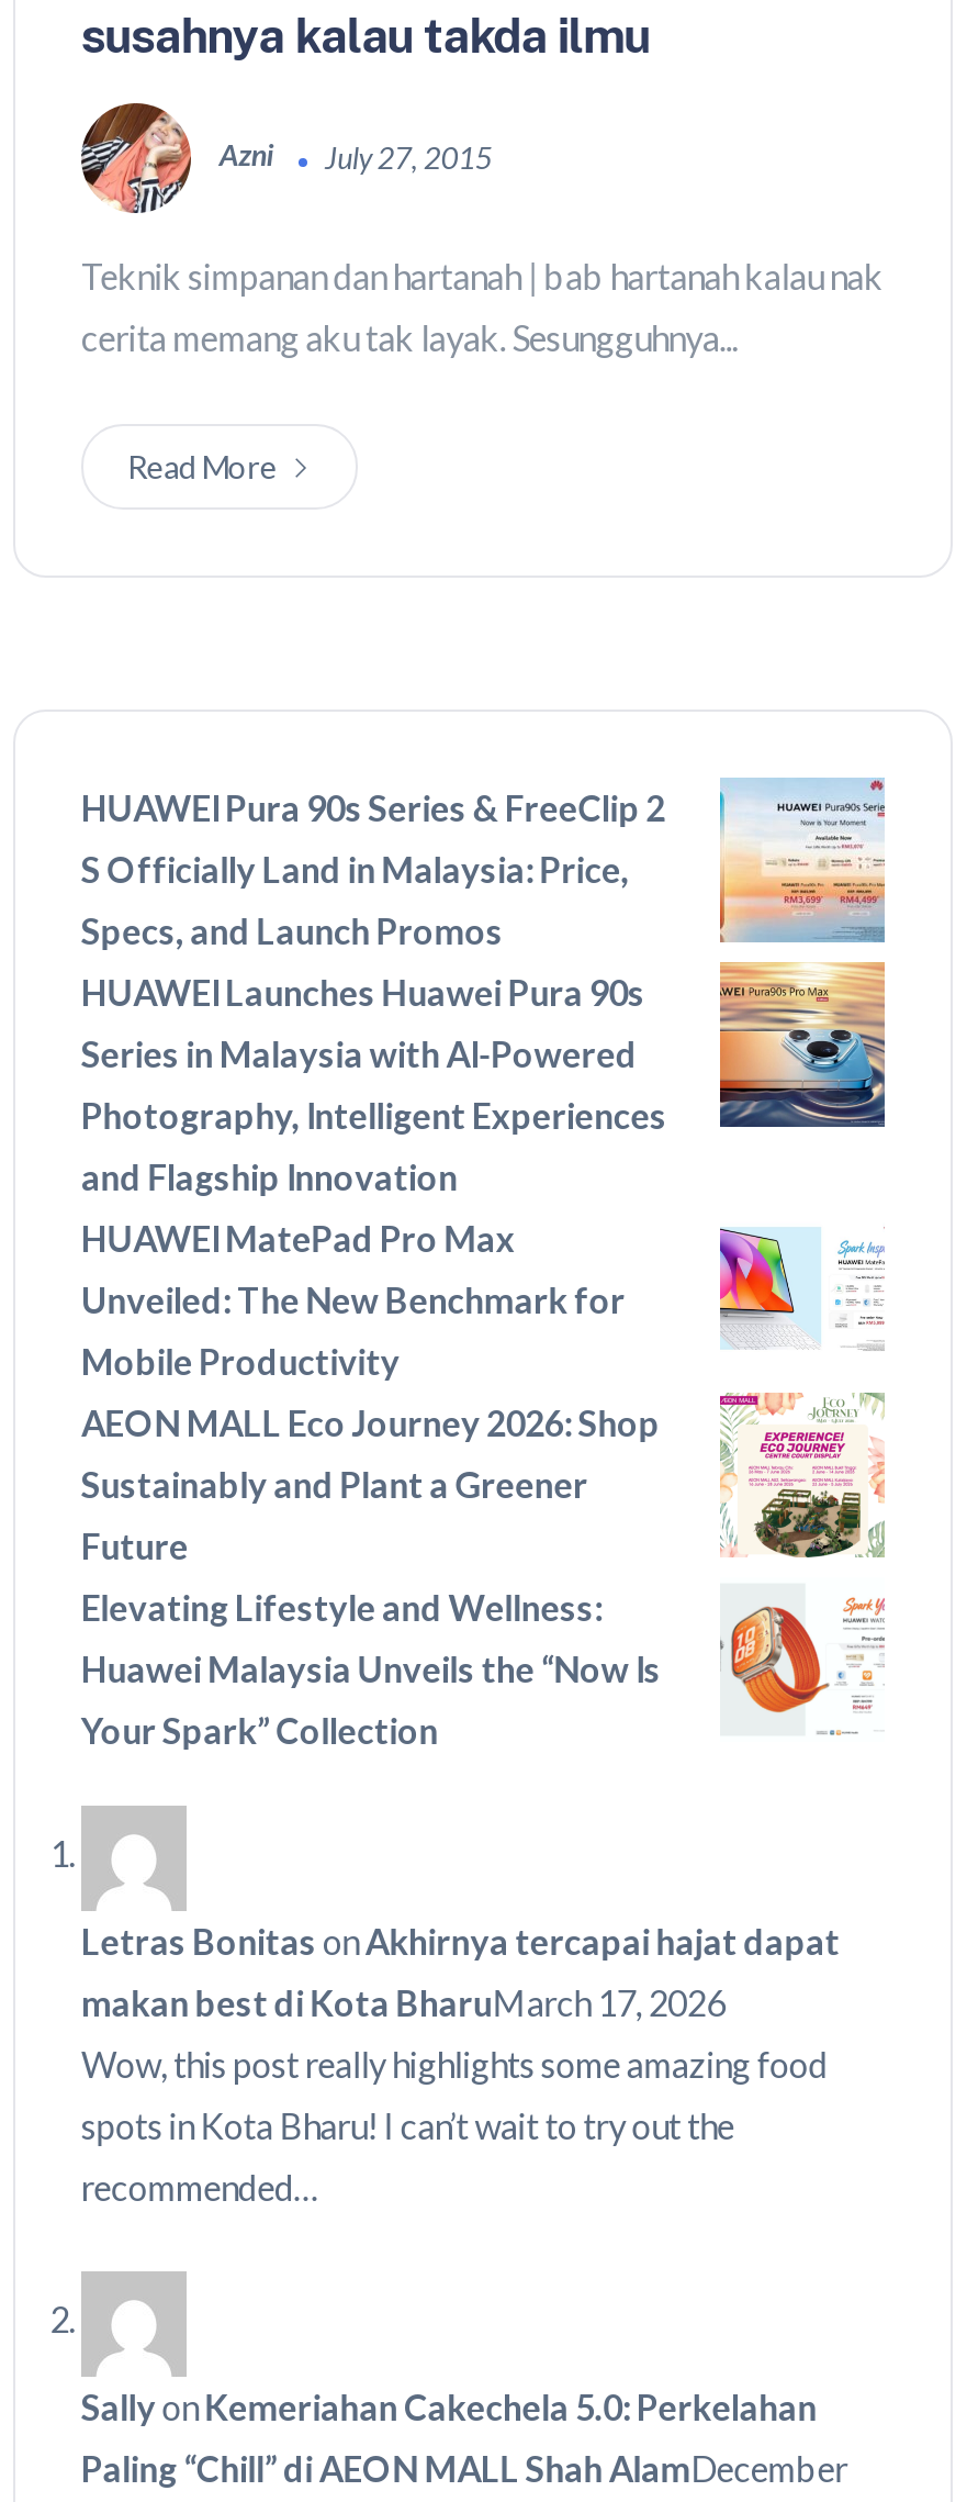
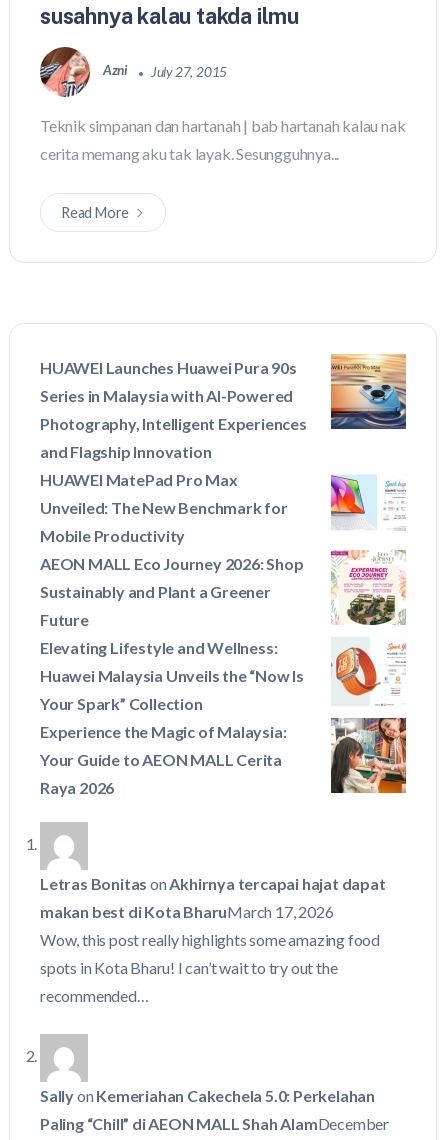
[81,775,887,952] [image] | HUAWEI Pura 90s Series & FreeClip 2 | S Officially Land in Malaysia: Price, | Specs, and Launch Promos -> none
moved [81,958,889,1751] -> [40,352,408,713]: [image] | HUAWEI Launches Huawei Pura 90s | Series in Malaysia with AI-Powered | ... | Huawei Malaysia Unveils the “Now Is | Your Spark” Collection
none -> [40,722,286,797] Experience the Magic of Malaysia: | Your Guide to AEON MALL Cerita | Raya 2026
none -> [330,717,407,794] [image]

